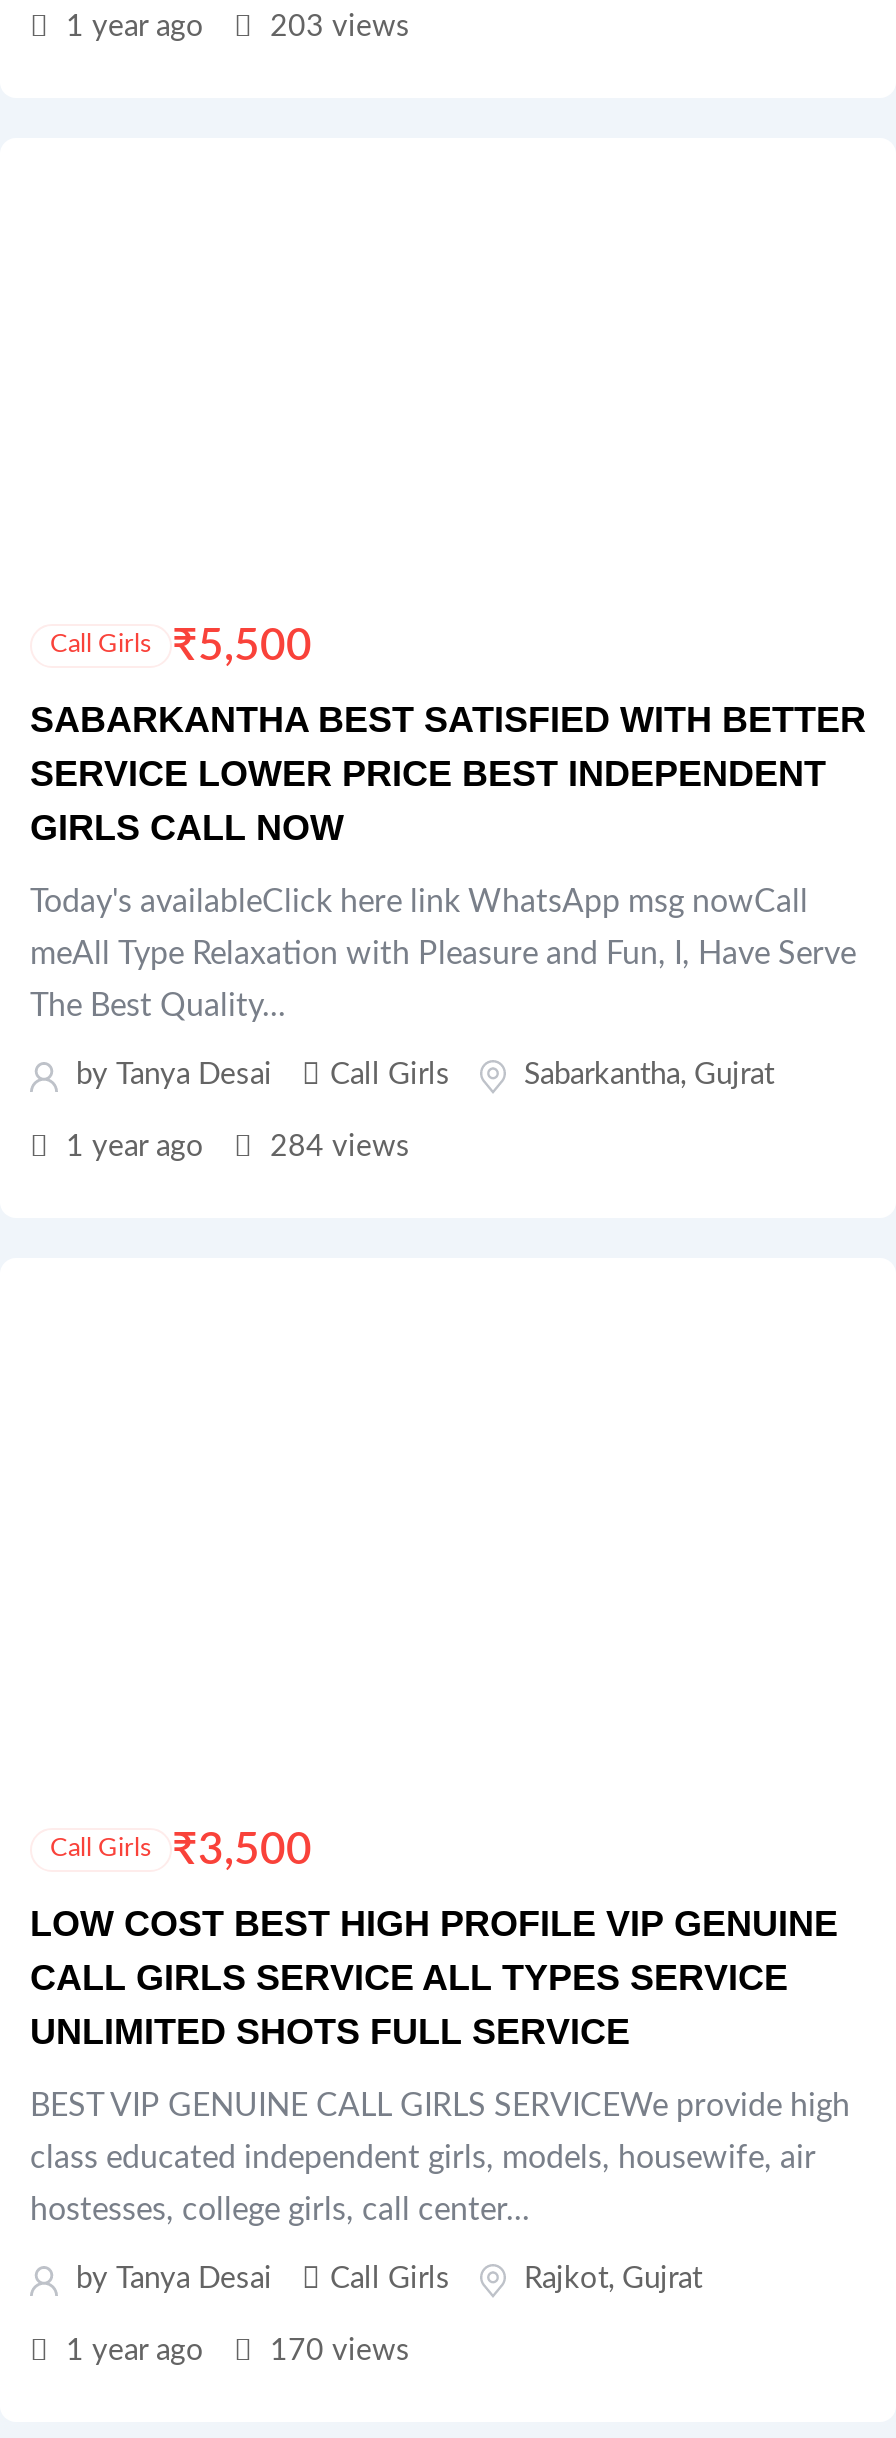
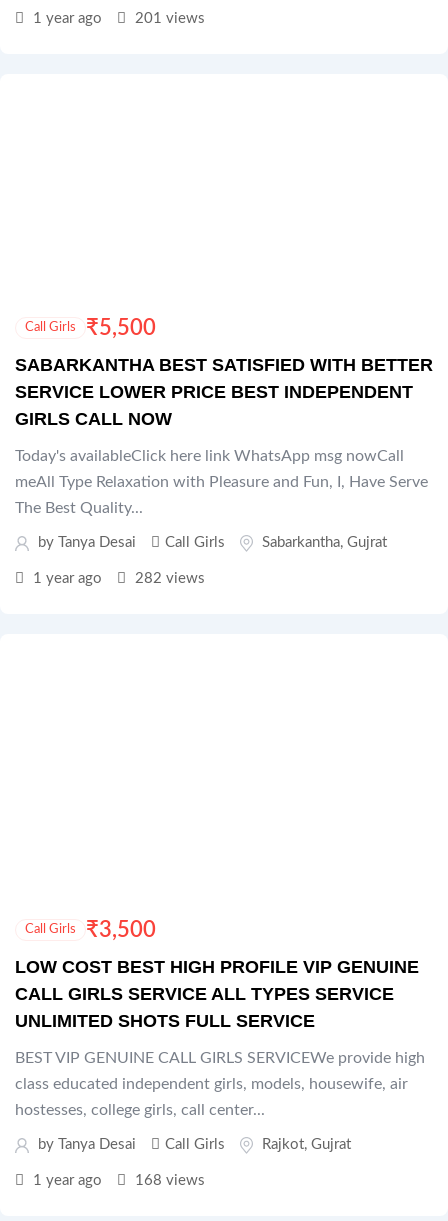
[58,12,410,42] 1 year ago 203 views -> [29,11,205,26] 1 year ago 201 views
[58,1132,410,1162] 1 year ago 284 views -> [29,571,205,586] 1 year ago 282 views
[58,2336,410,2366] 1 year ago 170 views -> [29,1173,205,1188] 1 year ago 168 views

